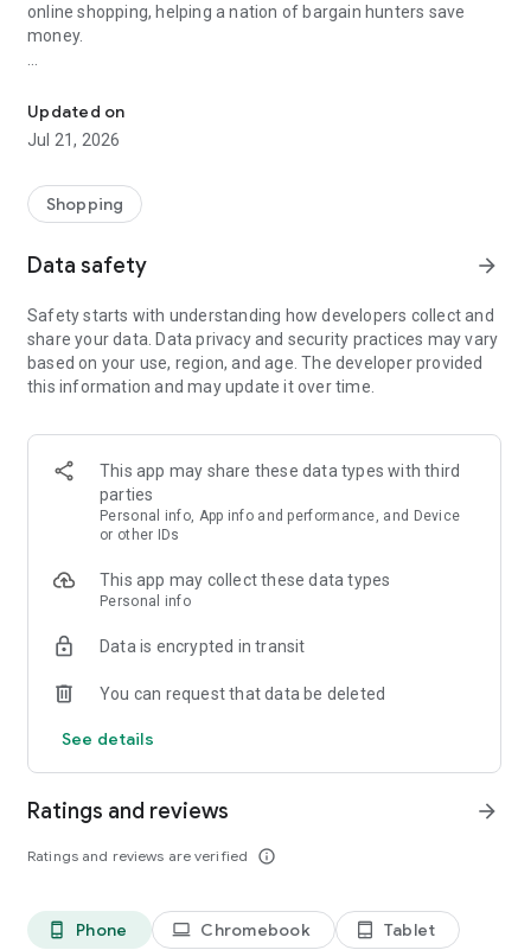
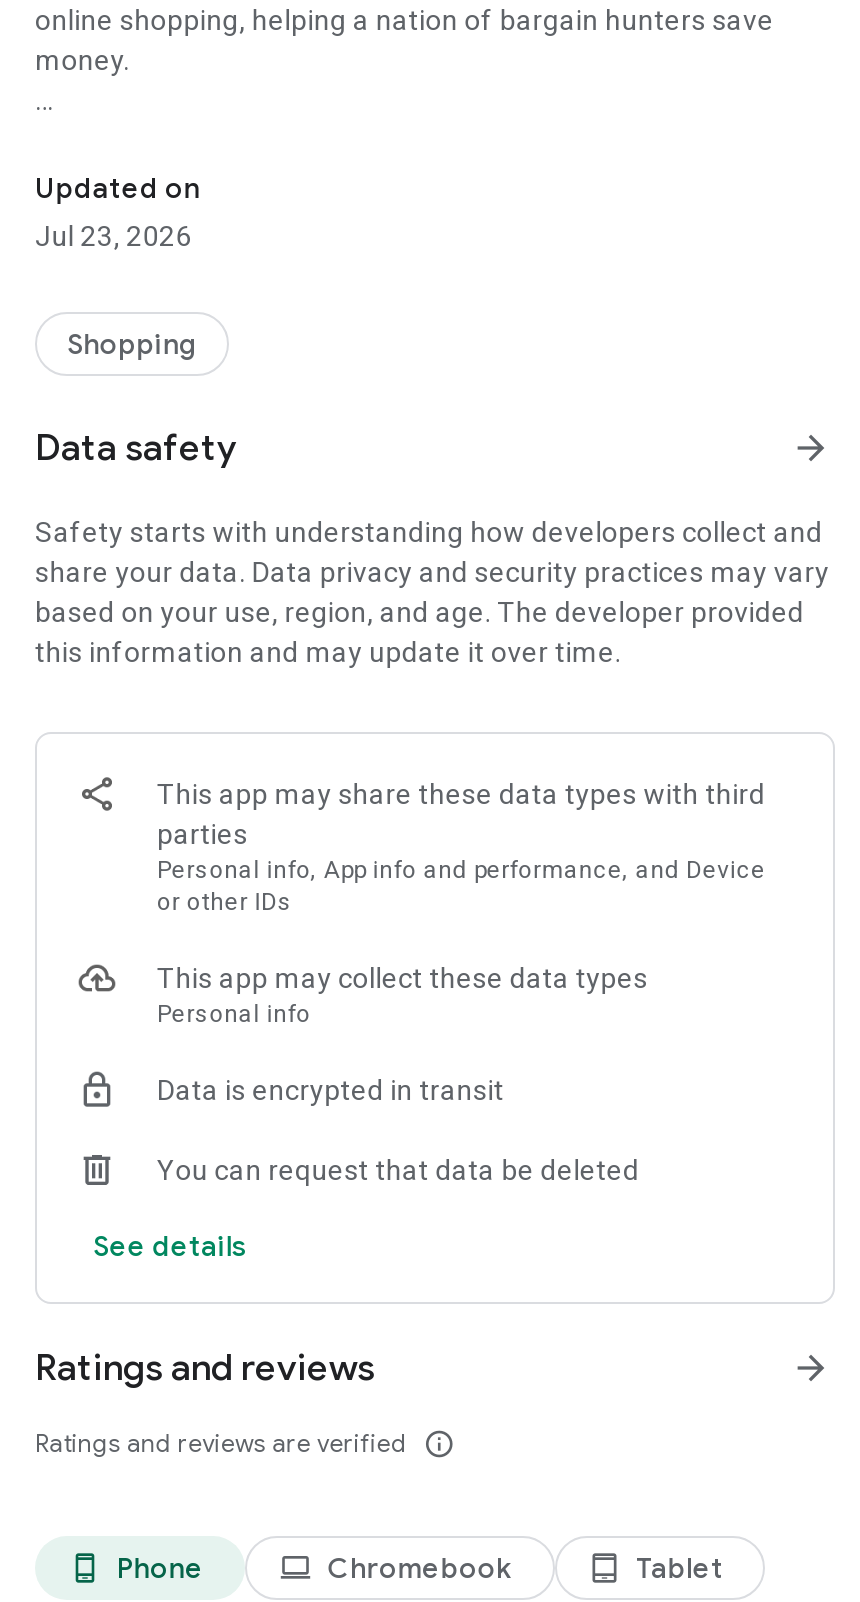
[27,130,120,149] Jul 21, 2026 -> [35,220,192,252] Jul 23, 2026

